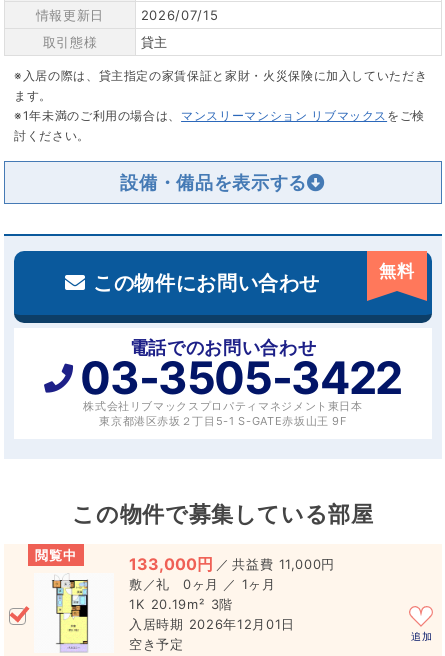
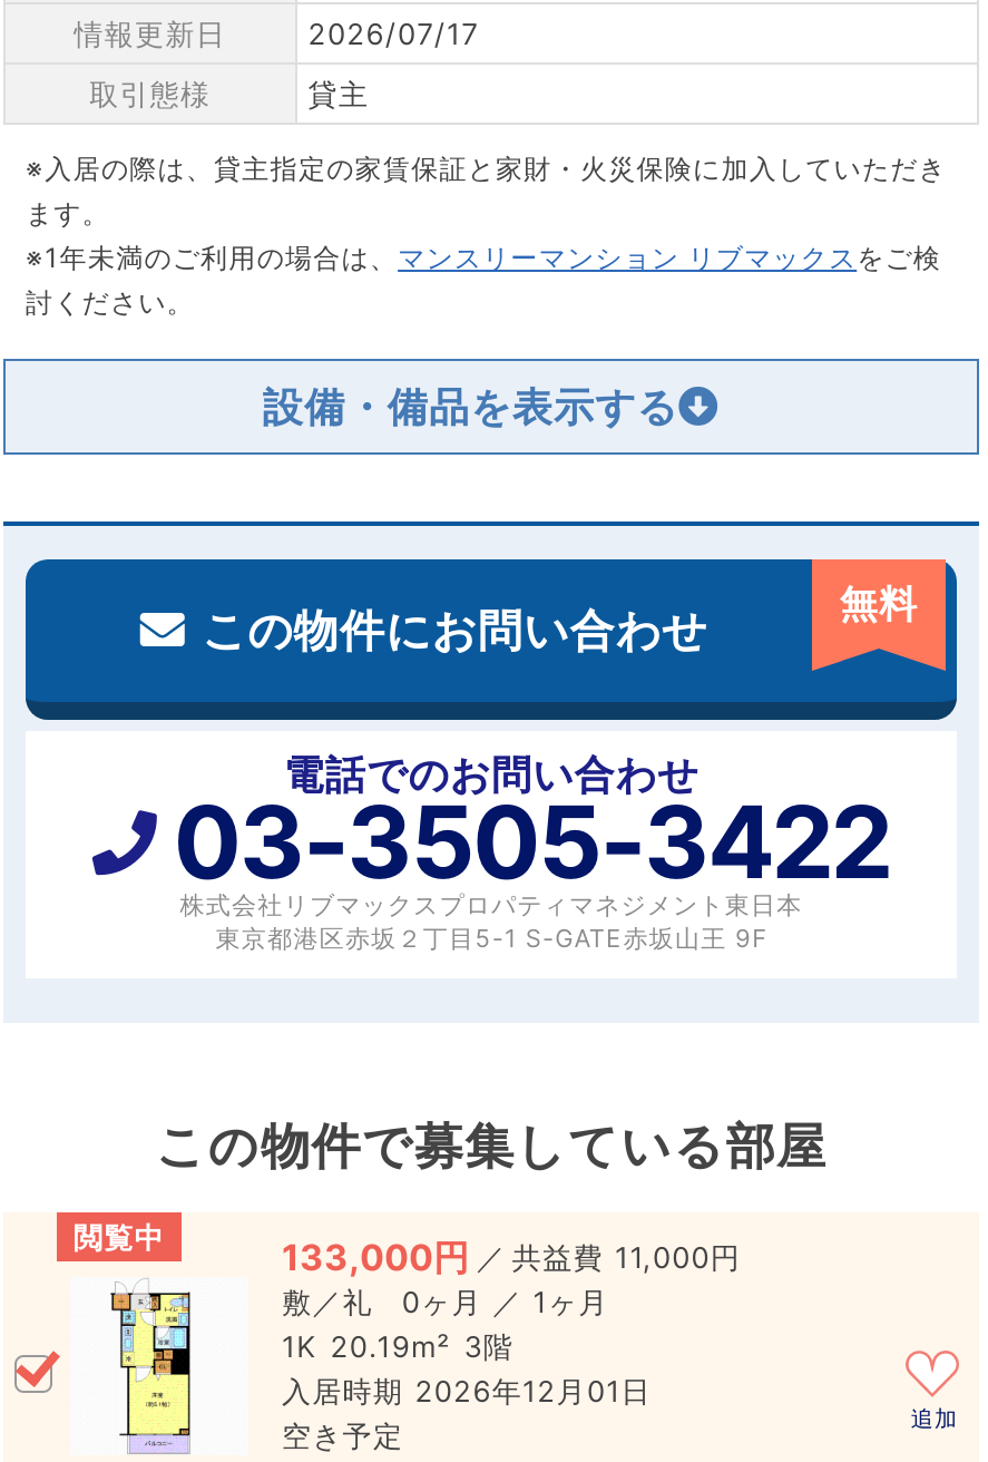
[141,7,218,23] 2026/07/15 -> [308,16,479,51] 2026/07/17

